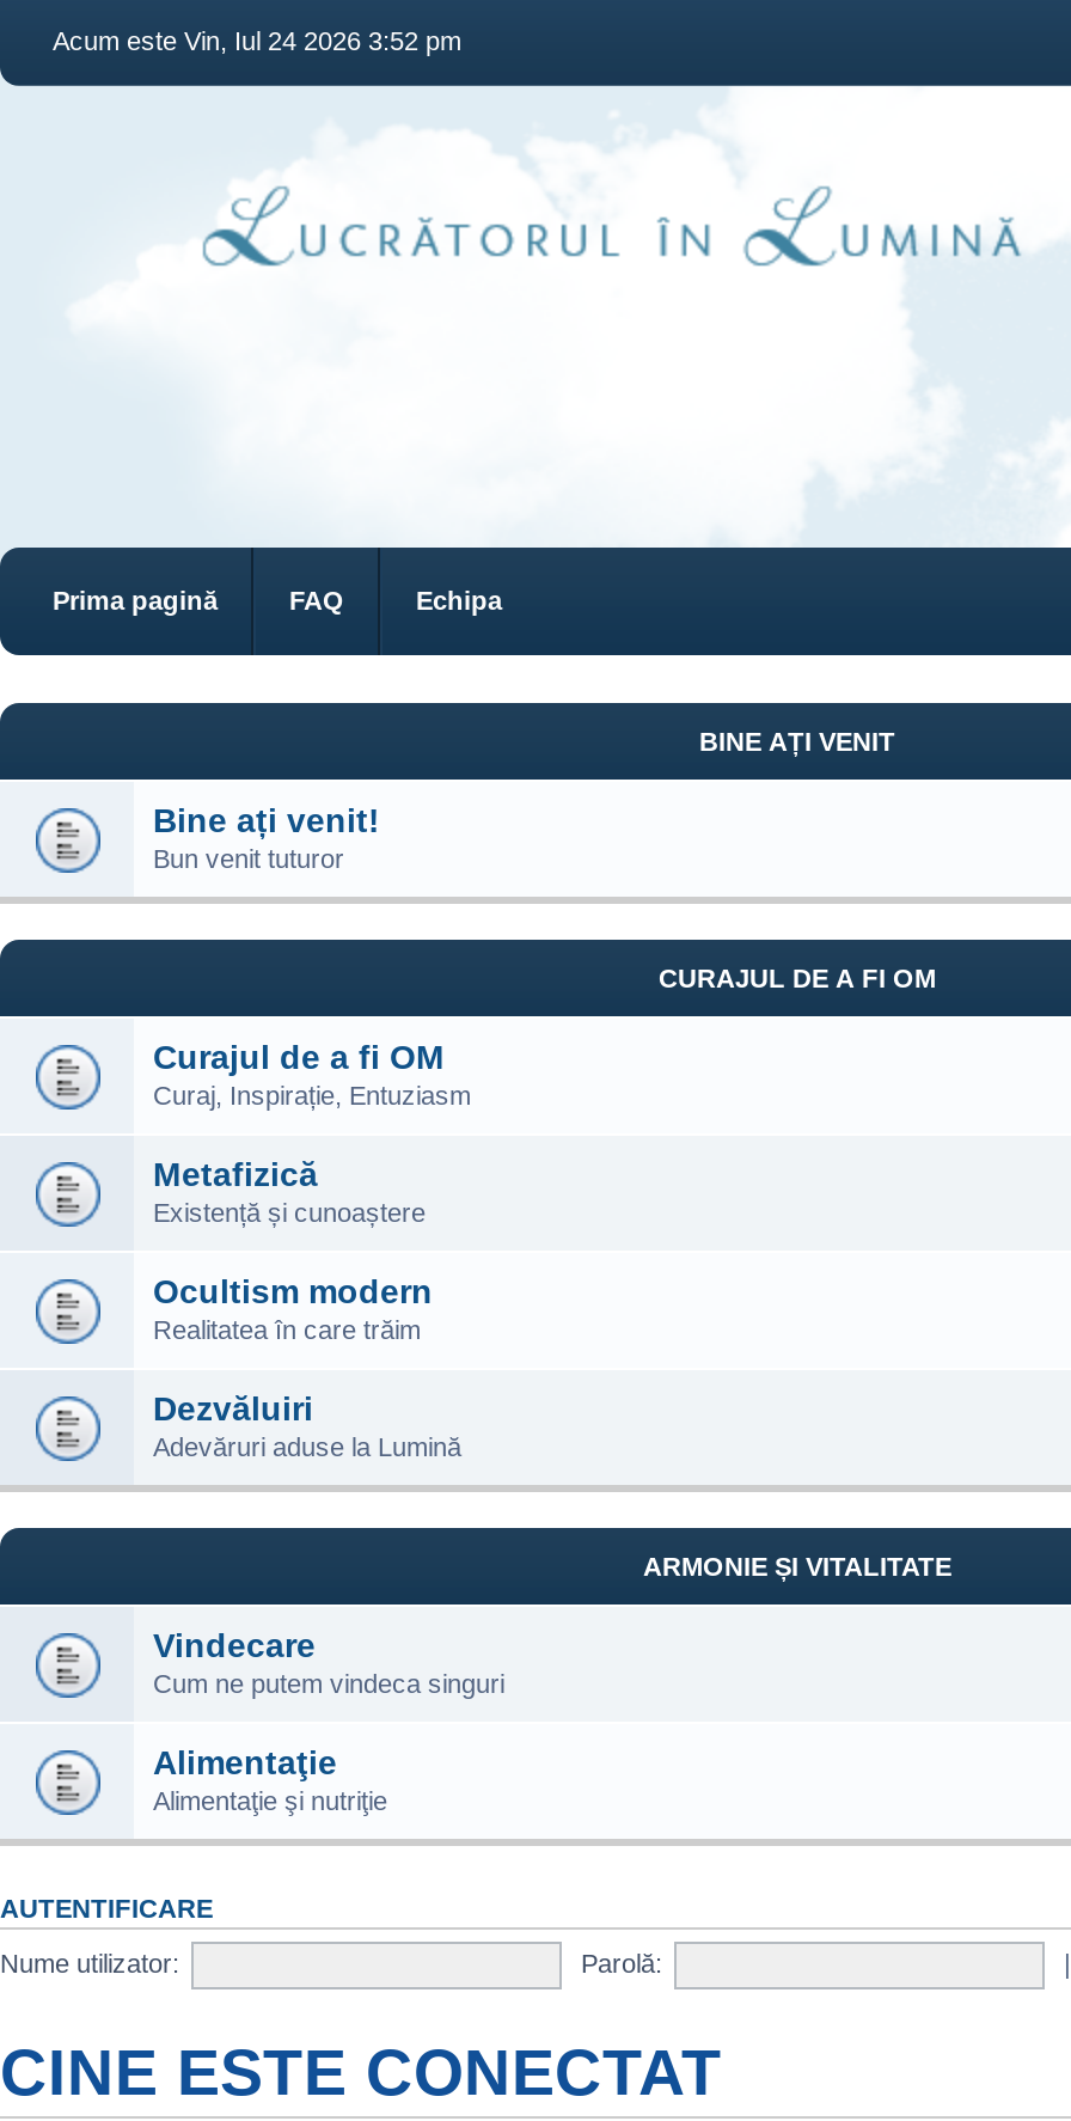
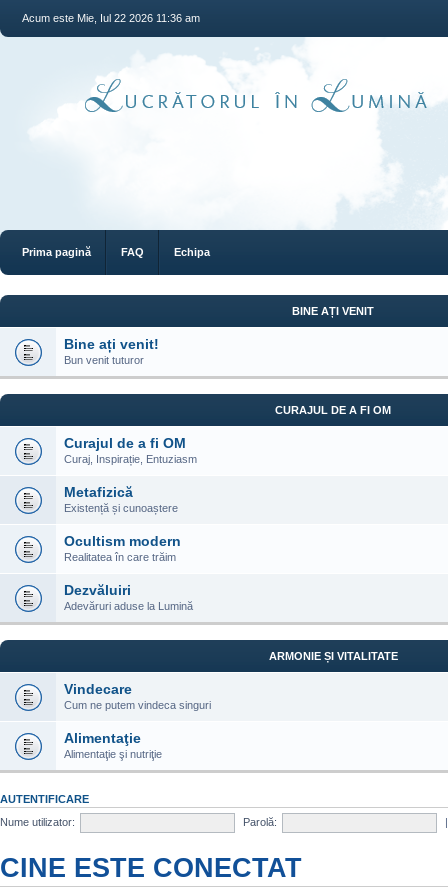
[53,26,461,55] Acum este Vin, Iul 24 2026 3:52 pm -> [22,12,200,24] Acum este Mie, Iul 22 2026 11:36 am

